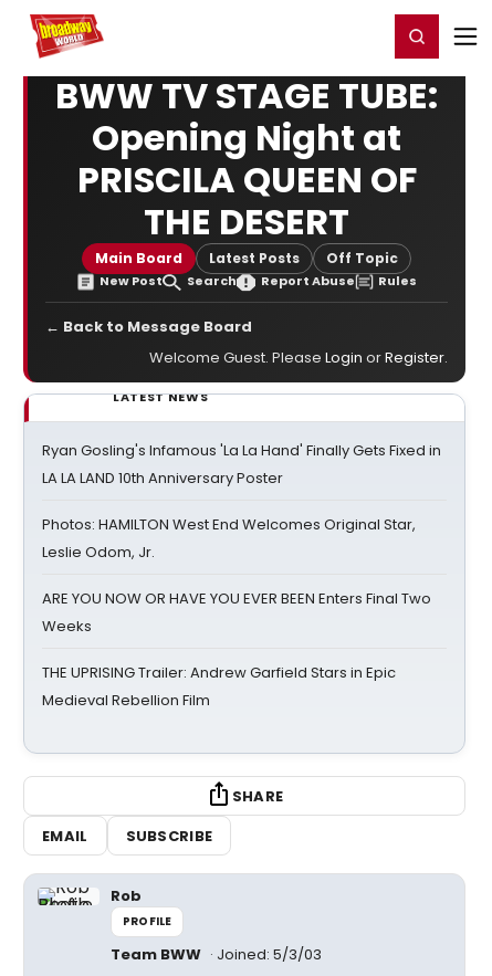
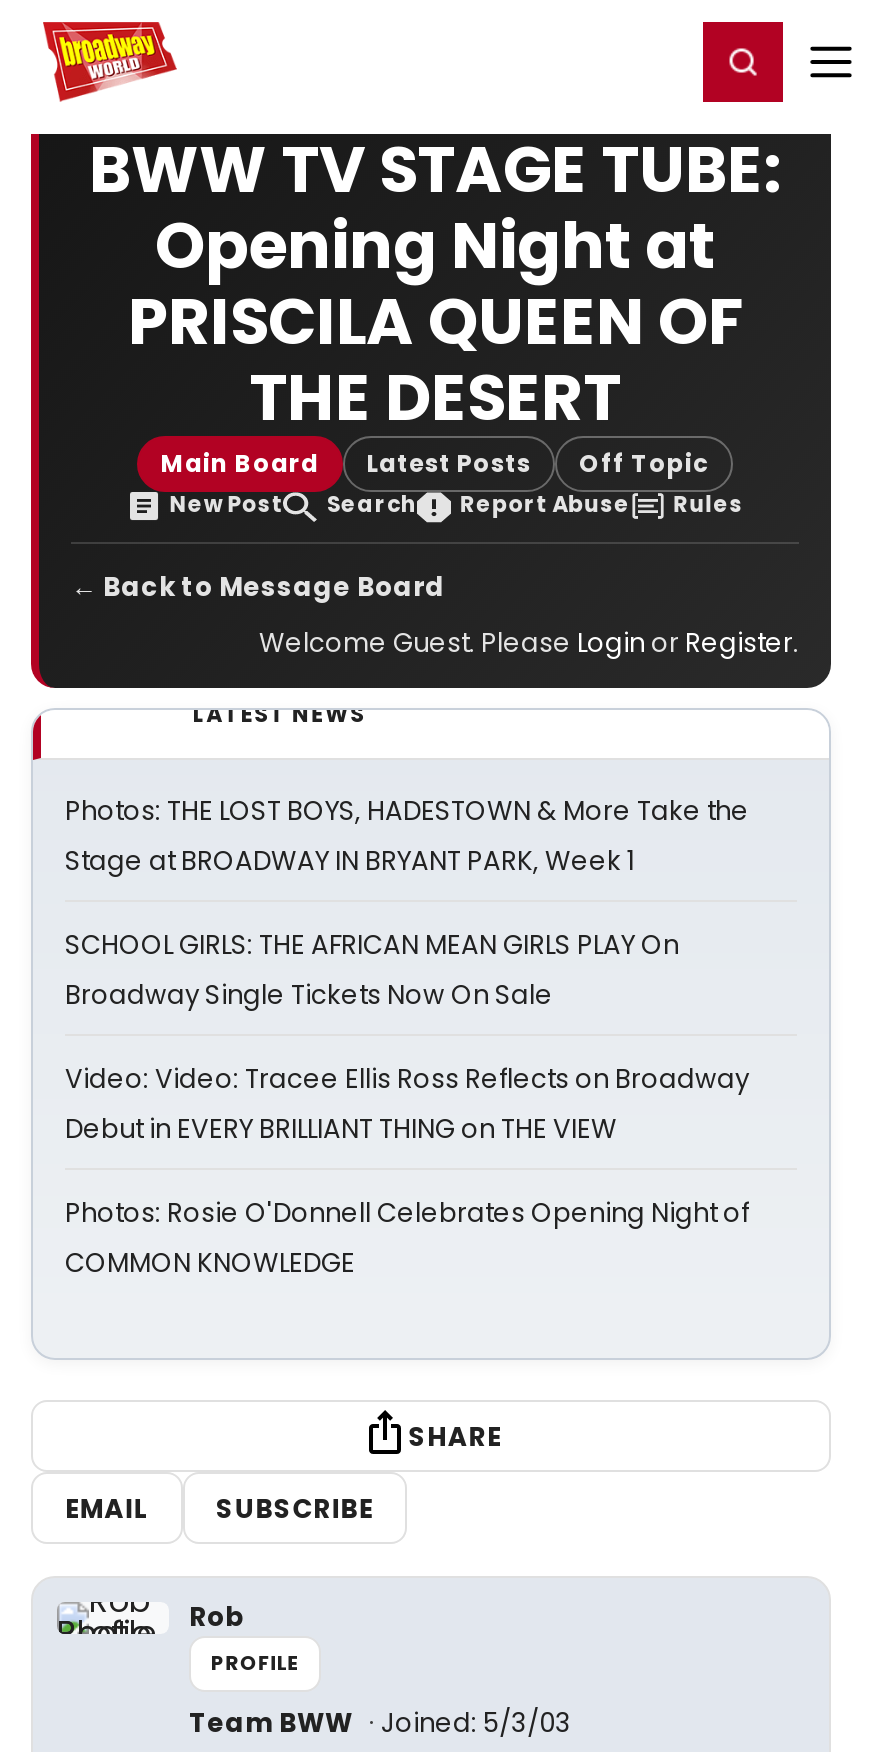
[42,440,441,489] Ryan Gosling's Infamous 'La La Hand' Finally Gets Fixed in | LA LA LAND 10th Anniversary Poster -> [65,792,749,880] Photos: THE LOST BOYS, HADESTOWN & More Take the | Stage at BROADWAY IN BRYANT PARK, Week 1
[42,514,416,563] Photos: HAMILTON West End Welcomes Original Star, | Leslie Odom, Jr. -> [65,926,679,1014] SCHOOL GIRLS: THE AFRICAN MEAN GIRLS PLAY On | Broadway Single Tickets Now On Sale
[42,588,431,637] ARE YOU NOW OR HAVE YOU EVER BEEN Enters Final Two | Weeks -> [65,1060,749,1148] Video: Video: Tracee Ellis Ross Reflects on Broadway | Debut in EVERY BRILLIANT THING on THE VIEW
[42,662,396,711] THE UPRISING Trailer: Andrew Garfield Stars in Epic | Medieval Rebellion Film -> [65,1194,749,1282] Photos: Rosie O'Donnell Celebrates Opening Night of | COMMON KNOWLEDGE

